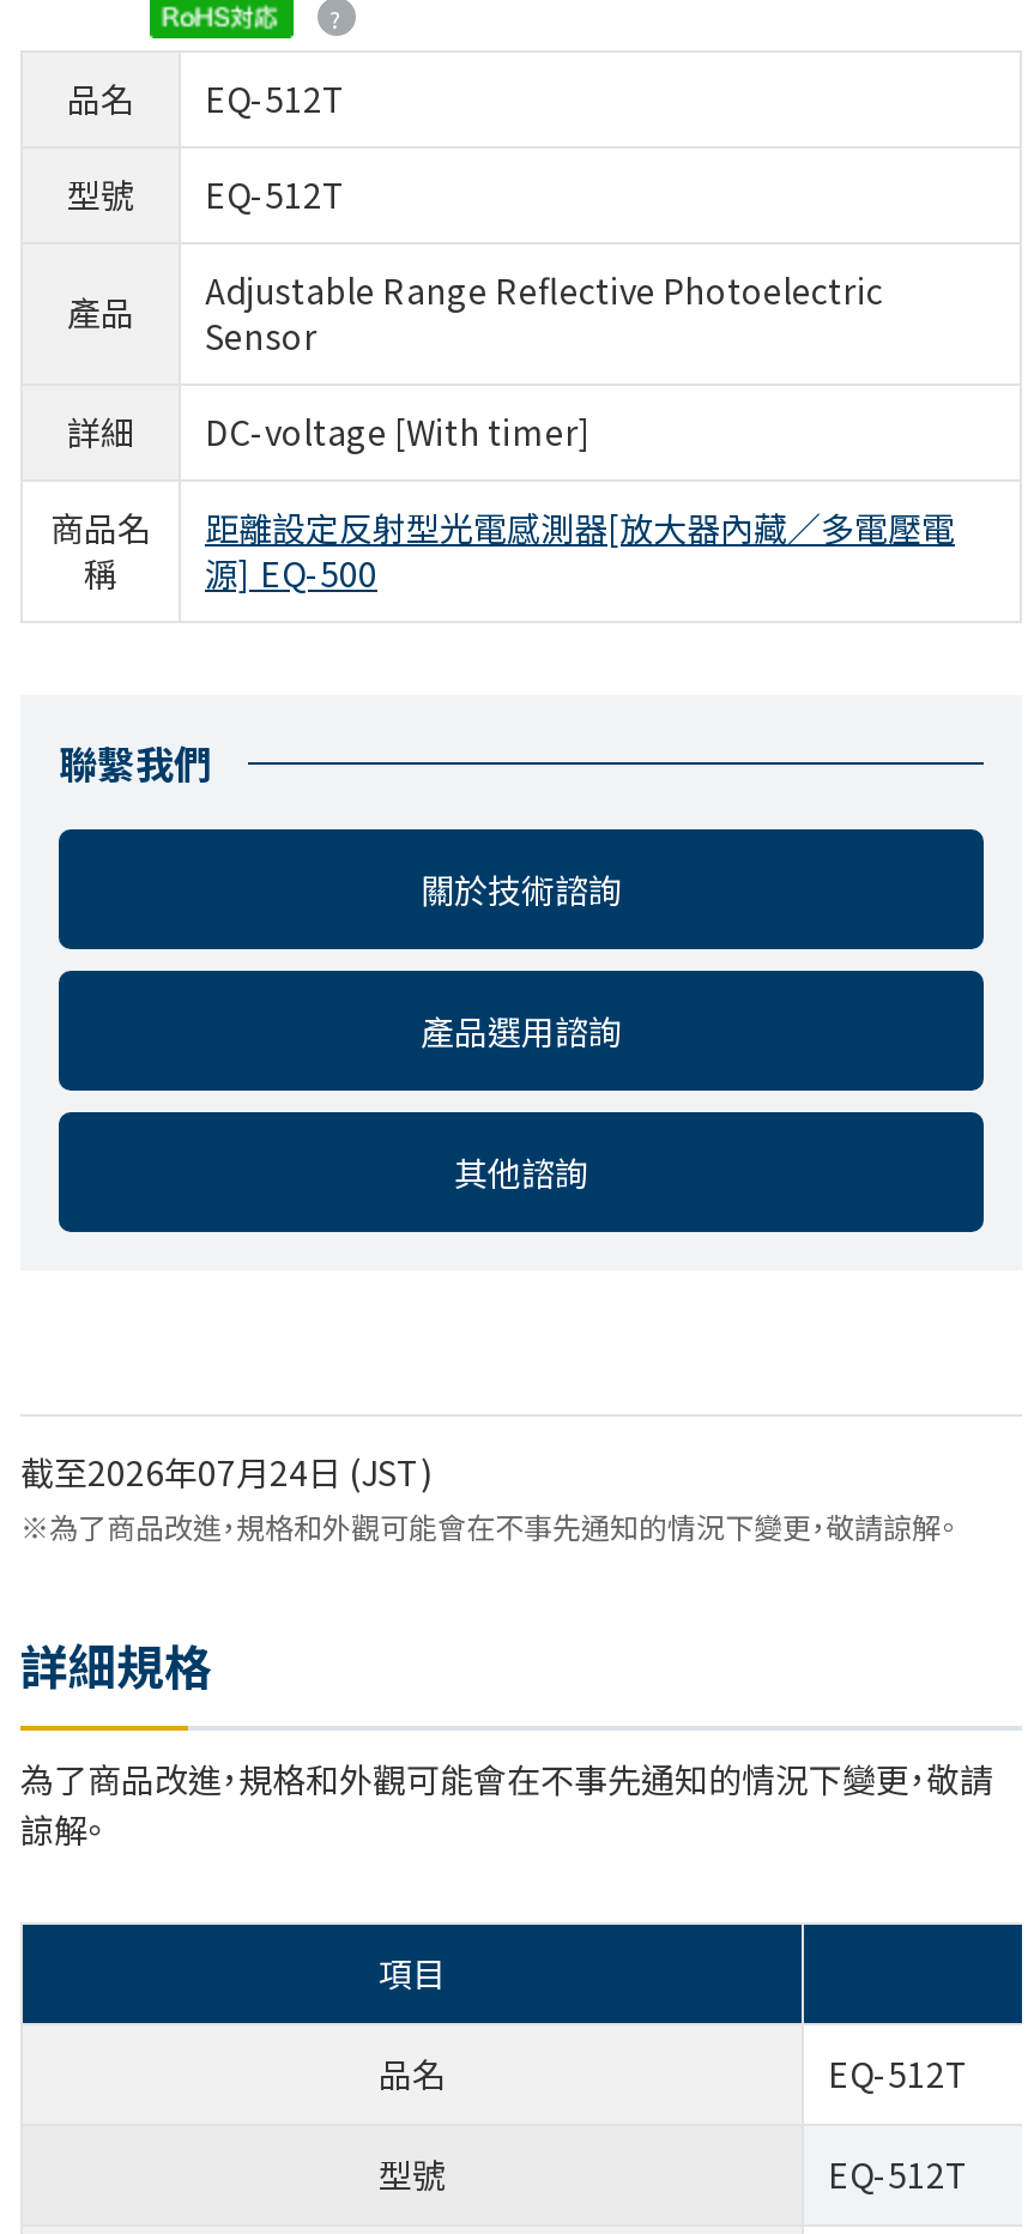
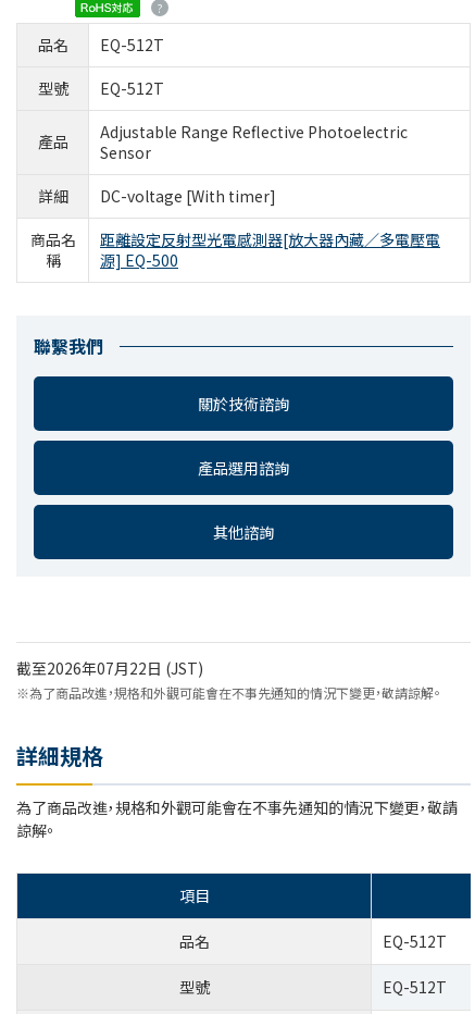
[20,1448,433,1496] 截至2026年07月24日 (JST) -> [16,657,203,679] 截至2026年07月22日 (JST)

